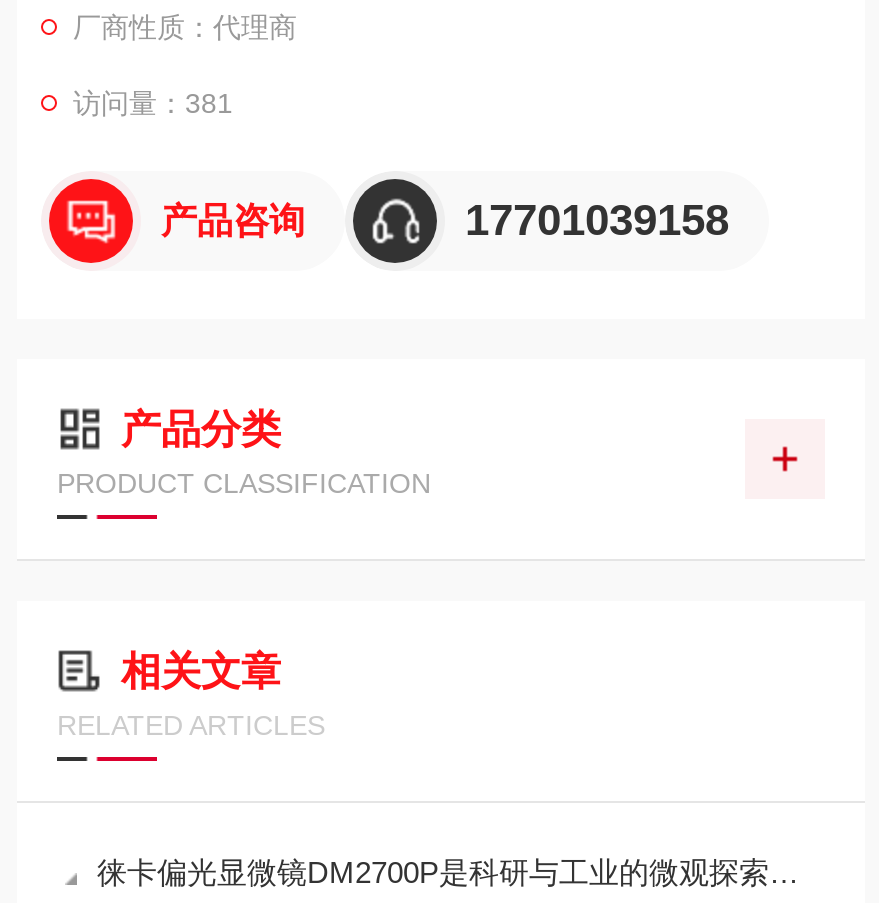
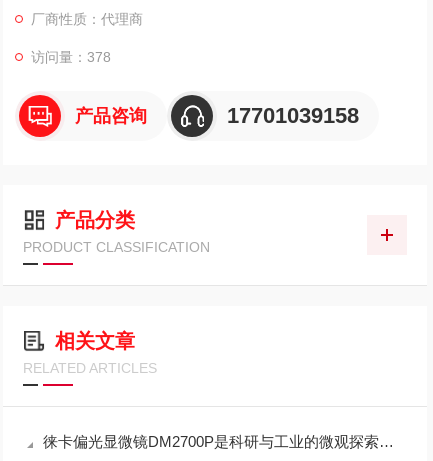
[73,87,233,119] 访问量：381 -> [31,49,111,65] 访问量：378

